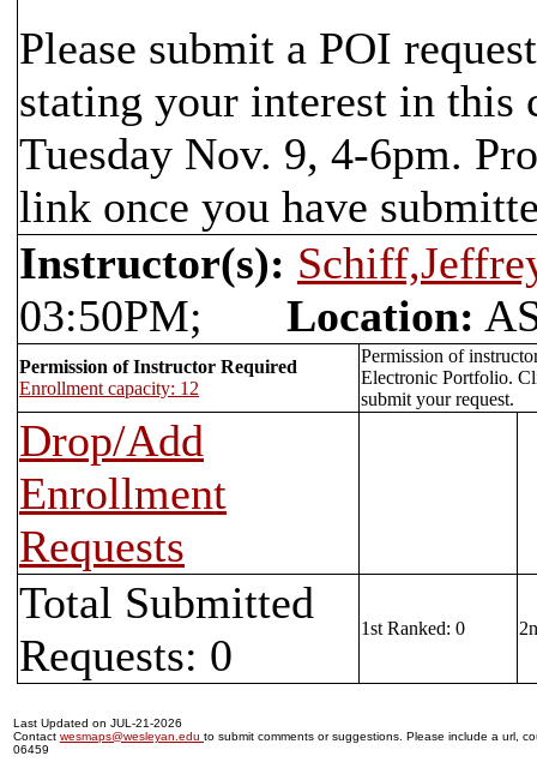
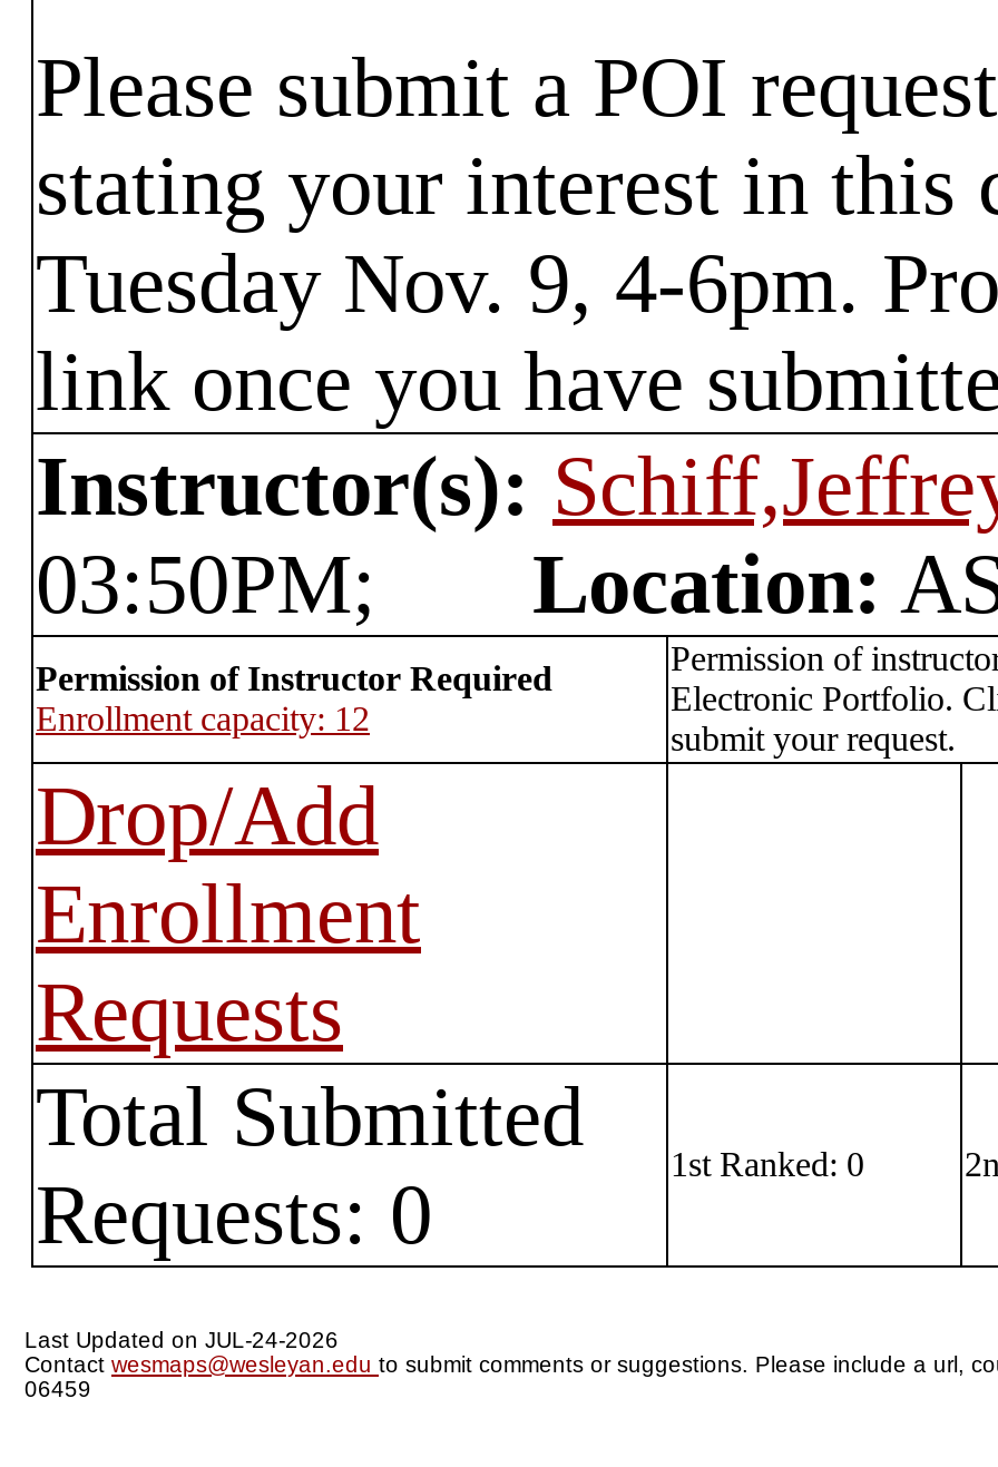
[13,716,182,730] Last Updated on JUL-21-2026 -> [25,1328,339,1352] Last Updated on JUL-24-2026

